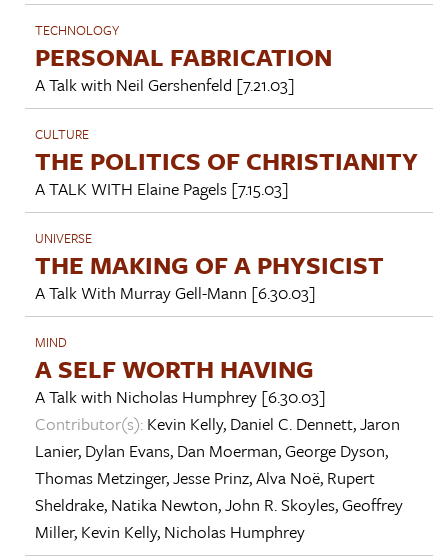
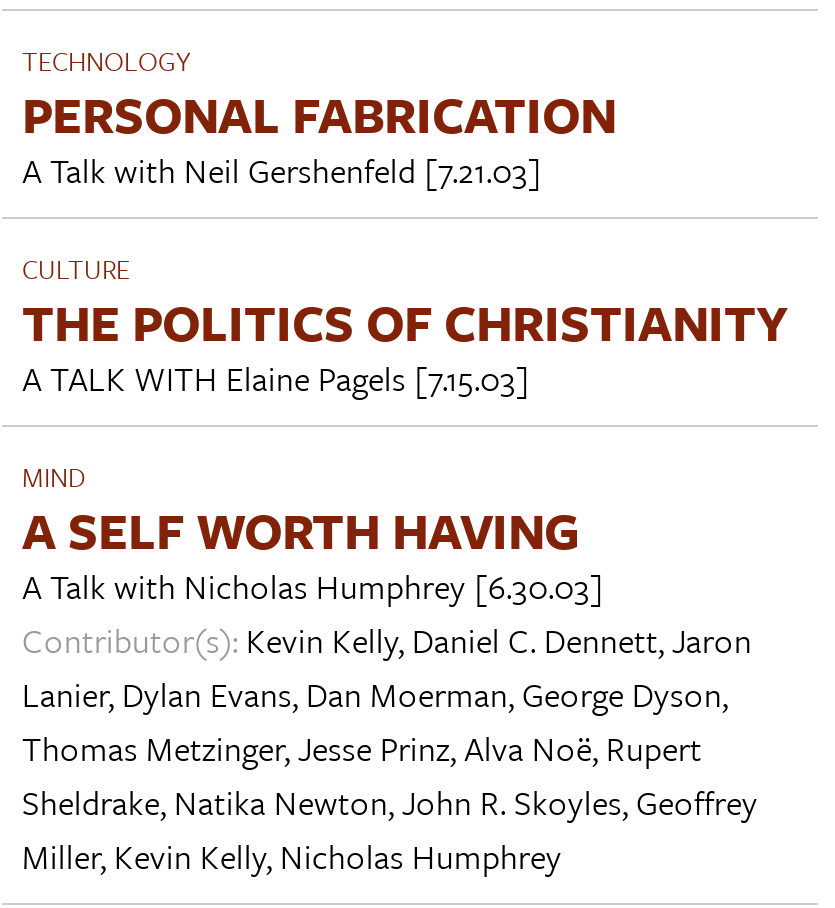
[35,228,384,305] UNIVERSE | THE MAKING OF A PHYSICIST | A Talk With Murray Gell-Mann [6.30.03] -> none

